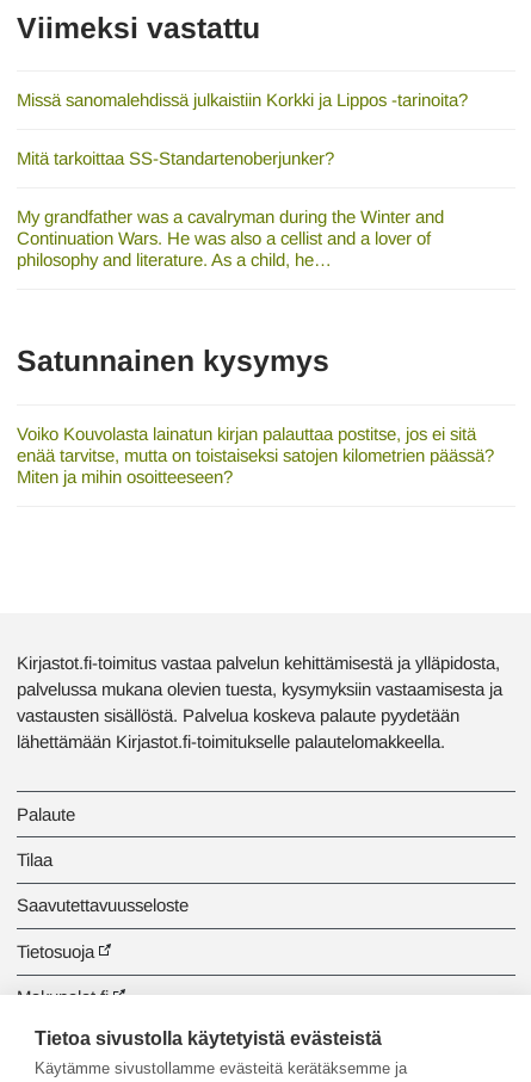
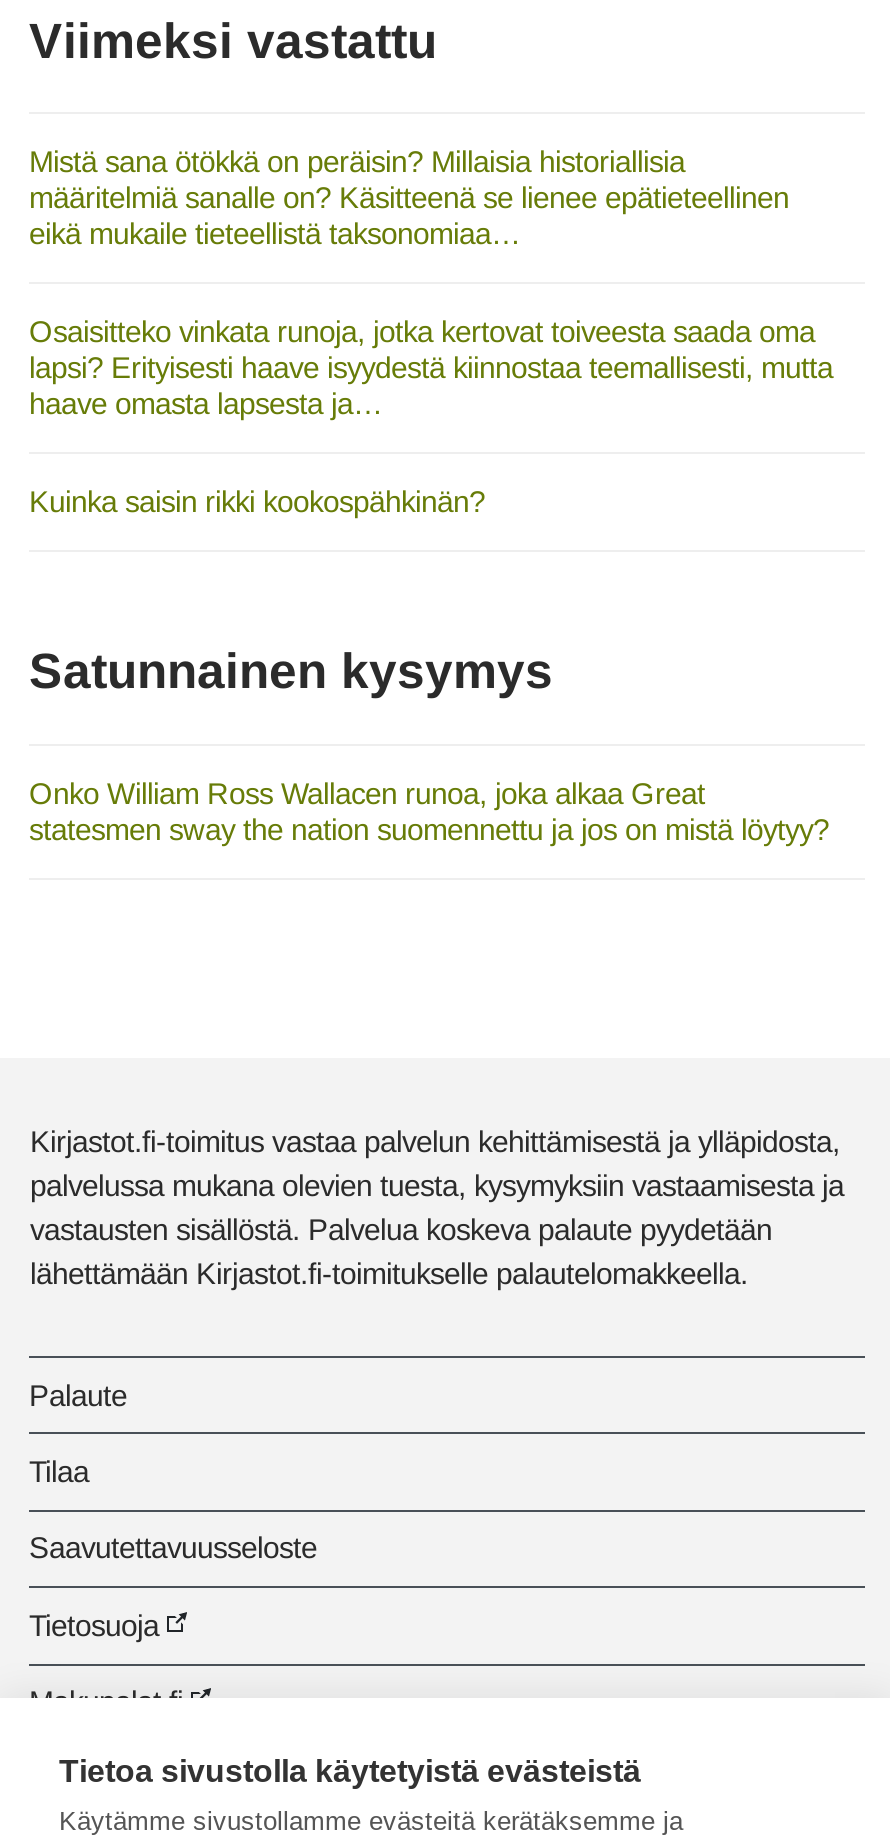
[17,90,468,110] Missä sanomalehdissä julkaistiin Korkki ja Lippos -tarinoita? -> [29,144,789,250] Mistä sana ötökkä on peräisin? Millaisia historiallisia | määritelmiä sanalle on? Käsitteenä se lienee epätieteellinen | eikä mukaile tieteellistä taksonomiaa…
[17,148,334,168] Mitä tarkoittaa SS-Standartenoberjunker? -> [29,314,833,420] Osaisitteko vinkata runoja, jotka kertovat toiveesta saada oma | lapsi? Erityisesti haave isyydestä kiinnostaa teemallisesti, mutta | haave omasta lapsesta ja…
[17,206,444,270] My grandfather was a cavalryman during the Winter and | Continuation Wars. He was also a cellist and a lover of | philosophy and literature. As a child, he… -> [29,484,485,518] Kuinka saisin rikki kookospähkinän?
moved [17,345,329,377] -> [29,644,553,698]: Satunnainen kysymys
[17,423,494,486] Voiko Kouvolasta lainatun kirjan palauttaa postitse, jos ei sitä | enää tarvitse, mutta on toistaiseksi satojen kilometrien päässä? | Miten ja mihin osoitteeseen? -> [29,775,829,845] Onko William Ross Wallacen runoa, joka alkaa Great | statesmen sway the nation suomennettu ja jos on mistä löytyy?

